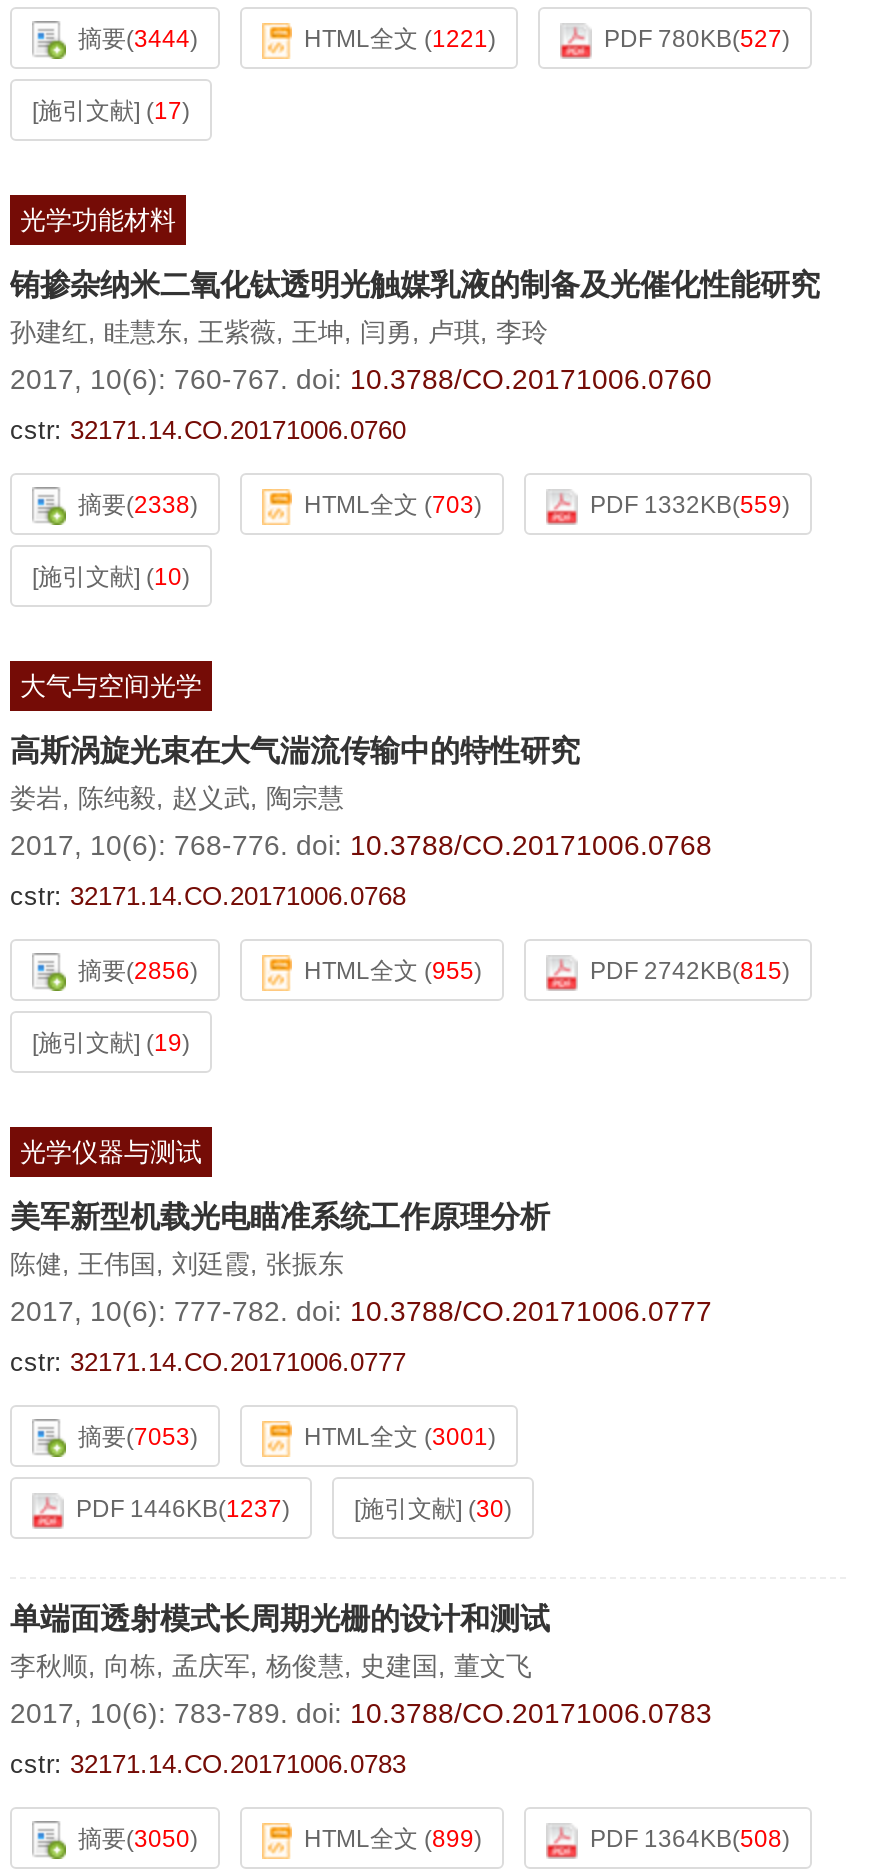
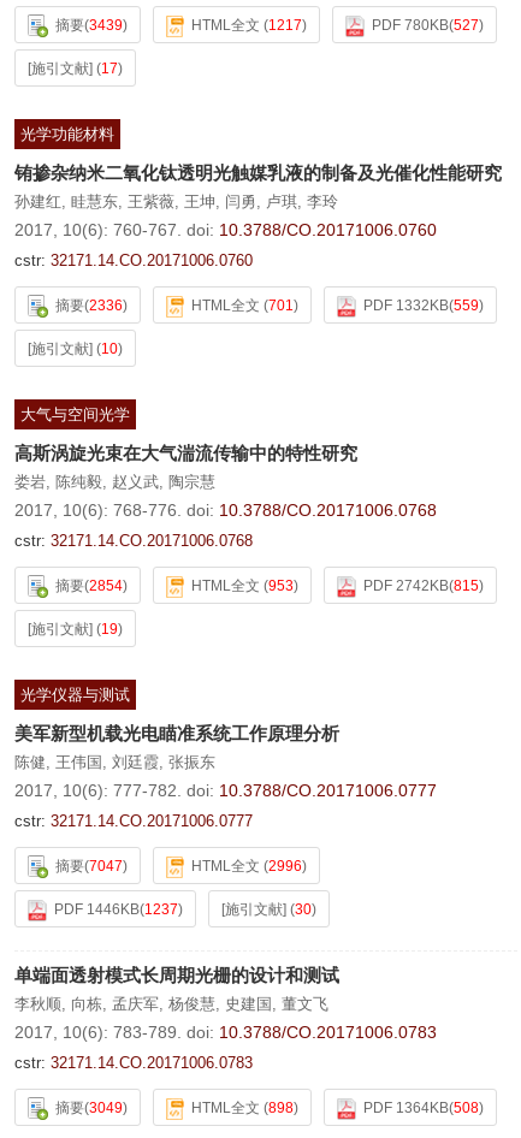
[78,25,198,53] 摘要(3444) -> [55,17,128,34] 摘要(3439)
[304,25,496,53] HTML全文(1221) -> [191,17,307,34] HTML全文(1217)
[78,491,198,519] 摘要(2338) -> [55,297,128,314] 摘要(2336)
[304,491,482,519] HTML全文(703) -> [191,297,298,314] HTML全文(701)
[78,957,198,985] 摘要(2856) -> [55,577,128,594] 摘要(2854)
[304,957,482,985] HTML全文(955) -> [191,577,298,594] HTML全文(953)
[78,1423,198,1451] 摘要(7053) -> [55,858,128,875] 摘要(7047)
[304,1423,496,1451] HTML全文(3001) -> [191,858,307,875] HTML全文(2996)
[78,1825,198,1853] 摘要(3050) -> [55,1100,128,1116] 摘要(3049)
[304,1825,482,1853] HTML全文(899) -> [191,1100,298,1116] HTML全文(898)

